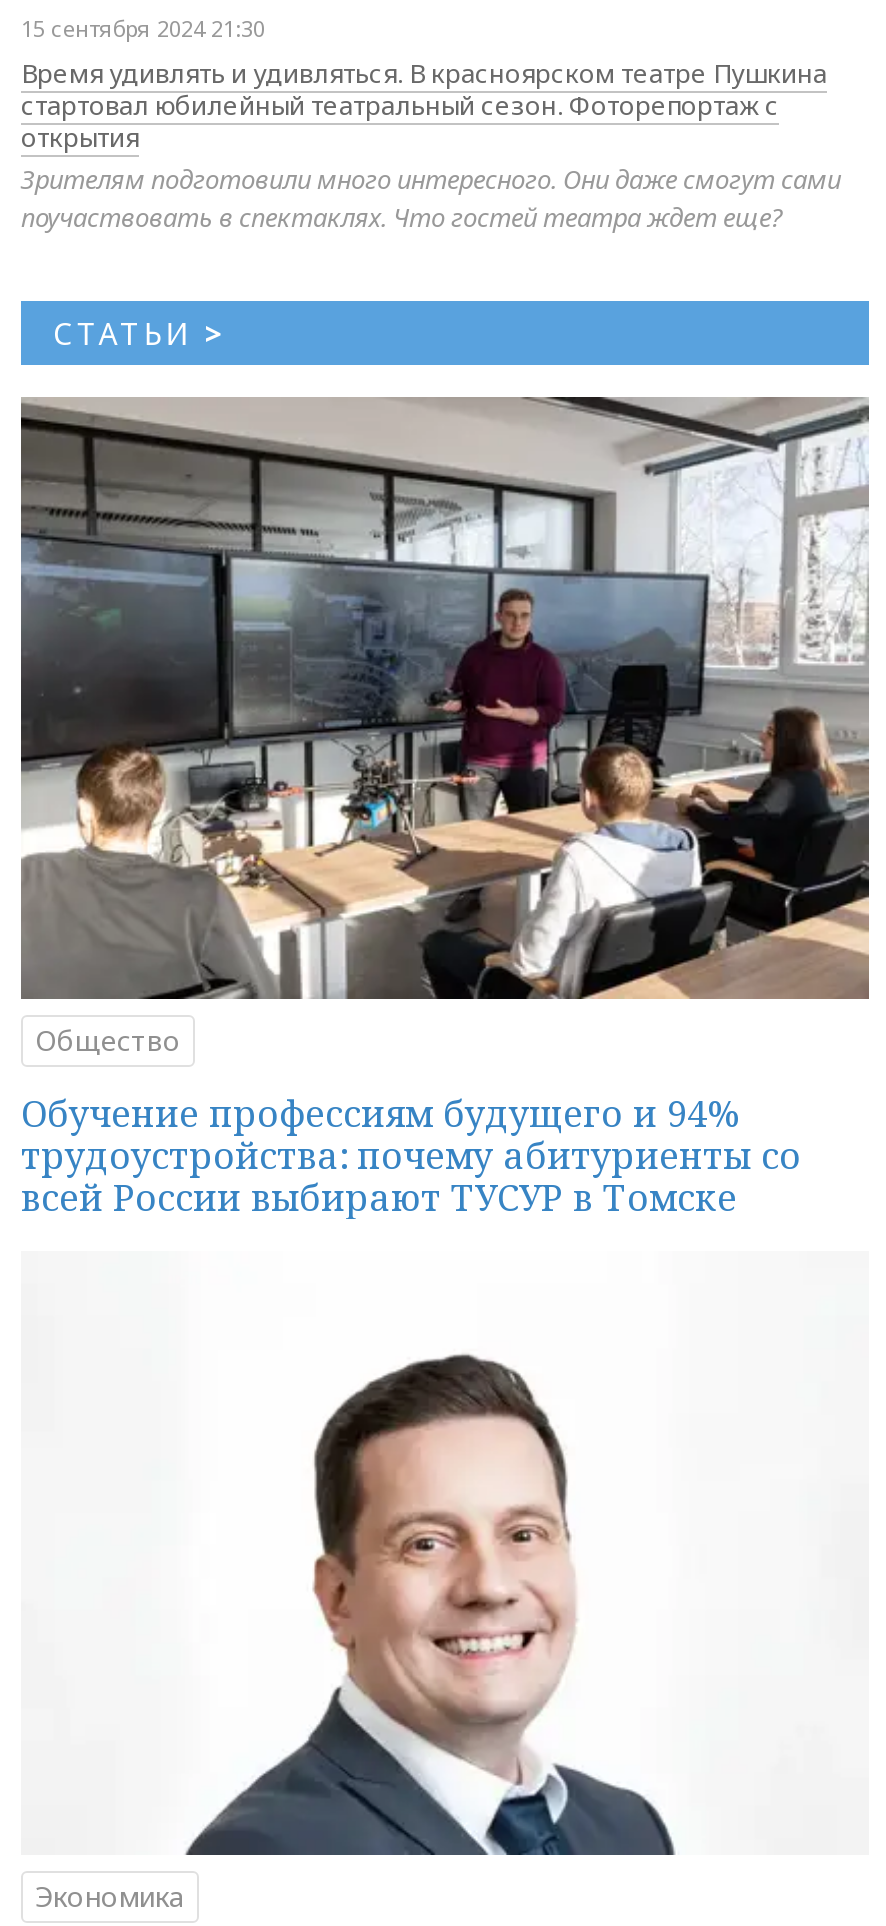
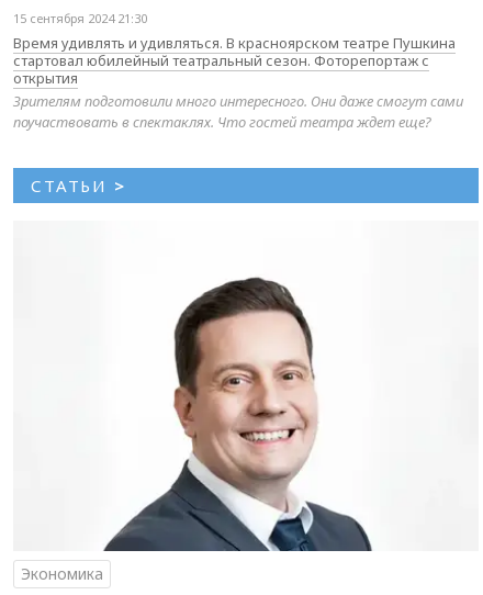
[19,395,871,1222] [image] | Общество | Обучение профессиям будущего и 94% | трудоустройства: почему абитуриенты со | всей России выбирают ТУСУР в Томске -> none

